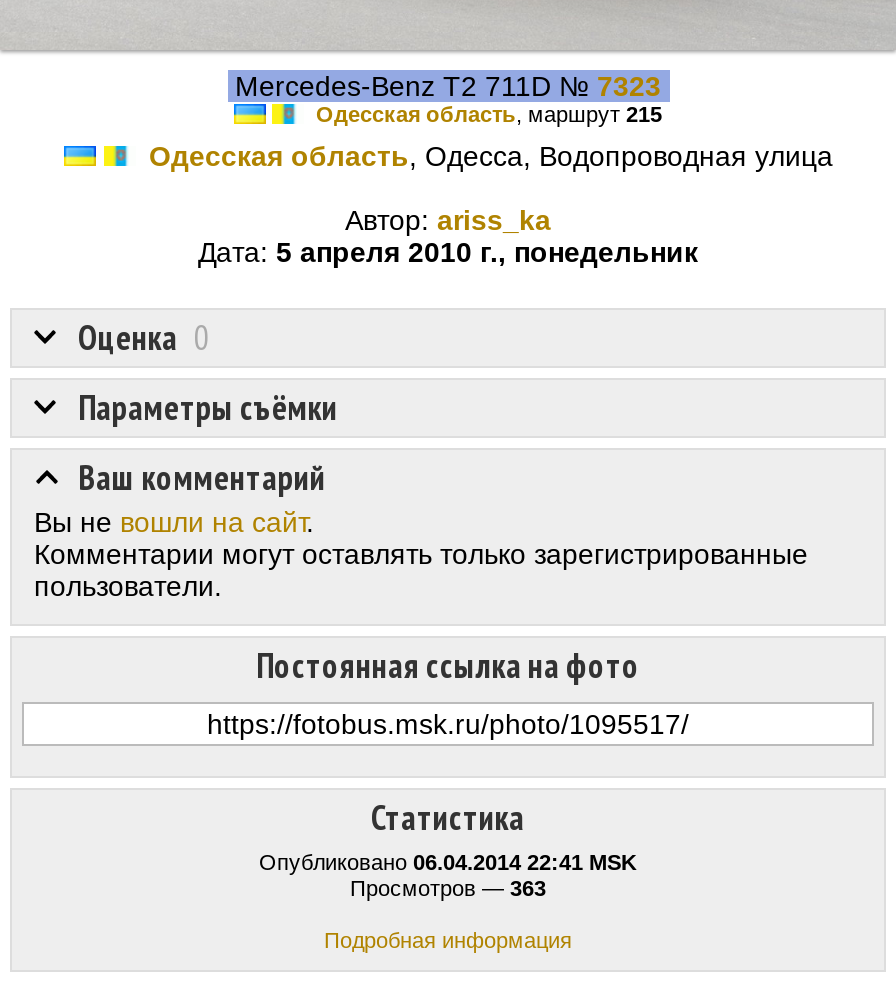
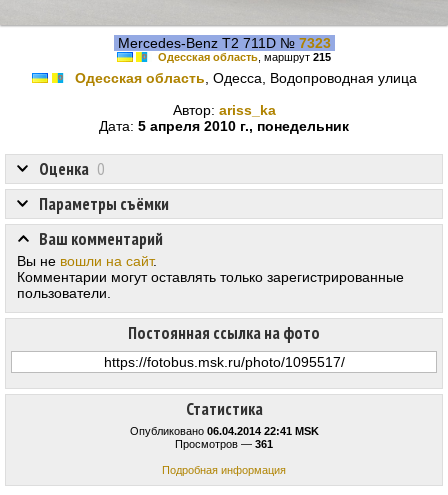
[350,876,546,900] Просмотров — 363 -> [175,438,273,450] Просмотров — 361

